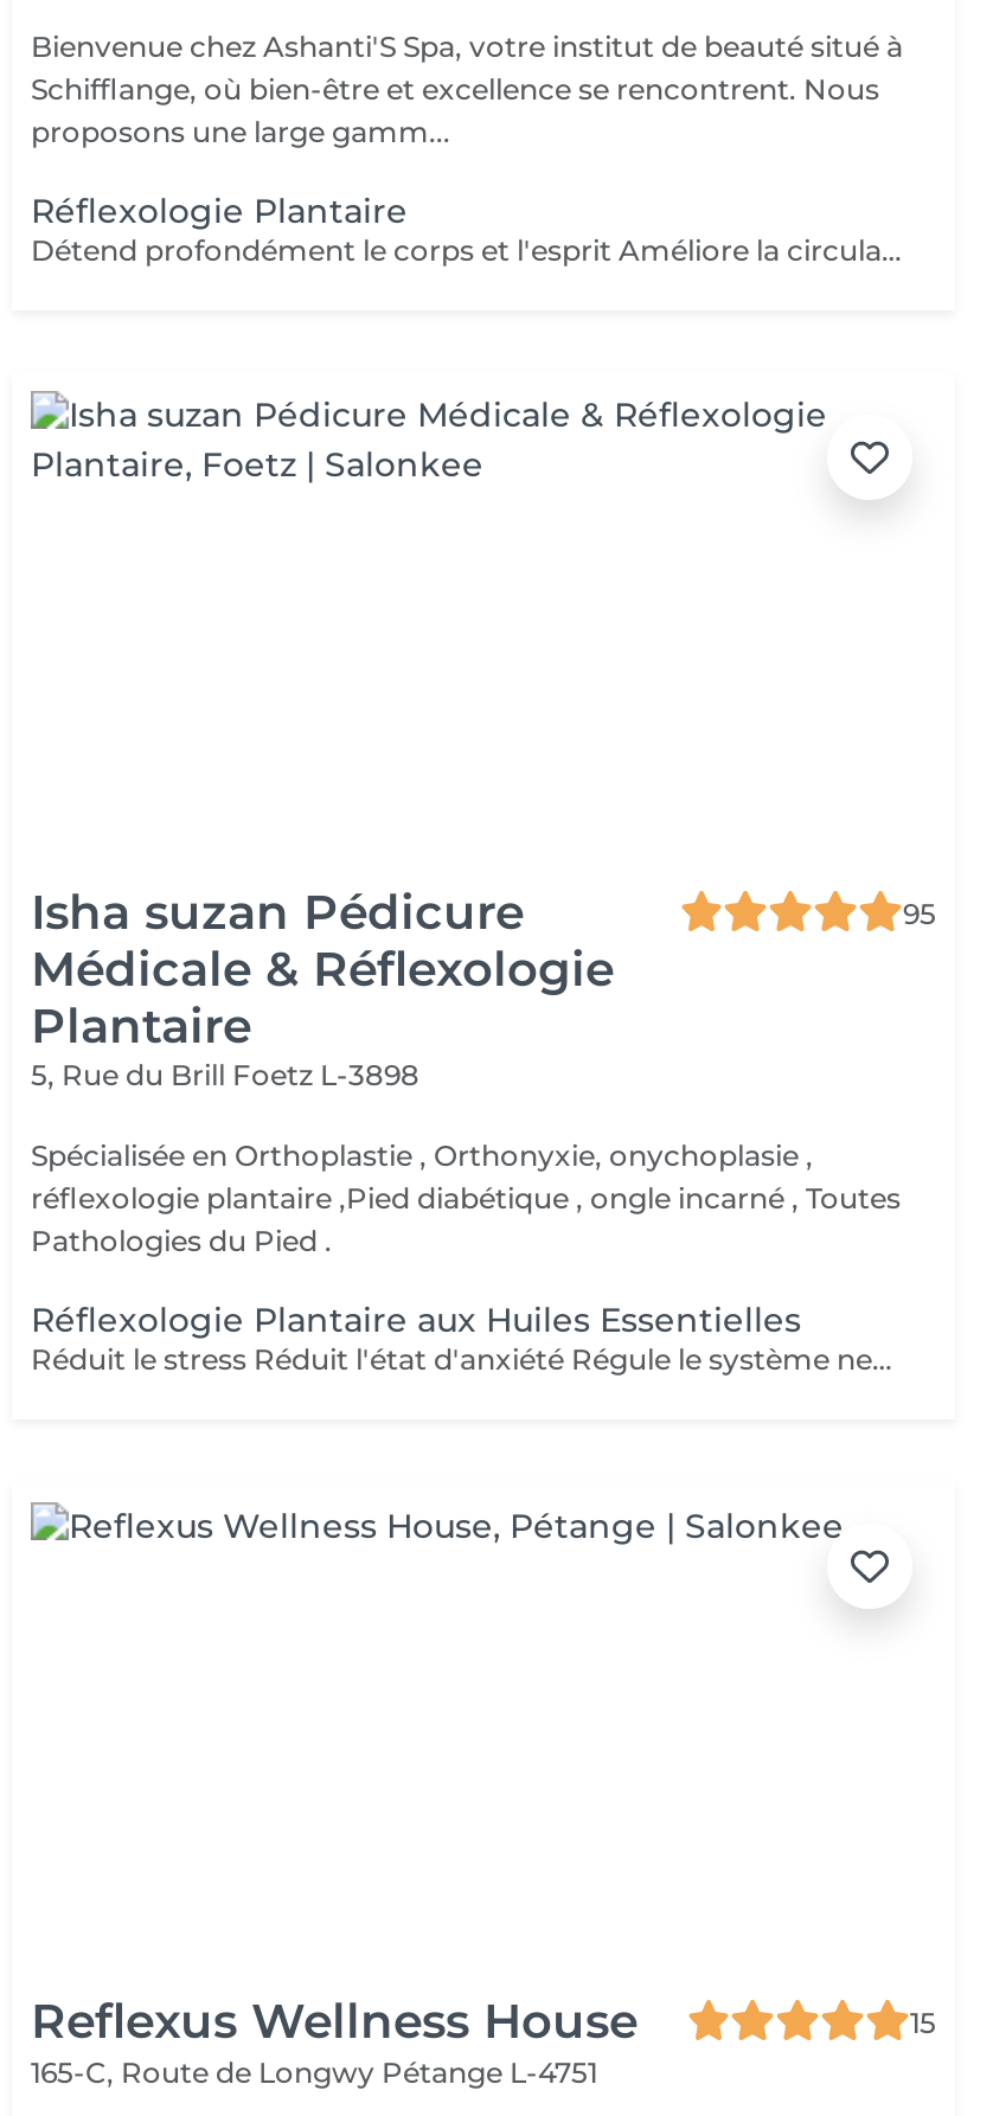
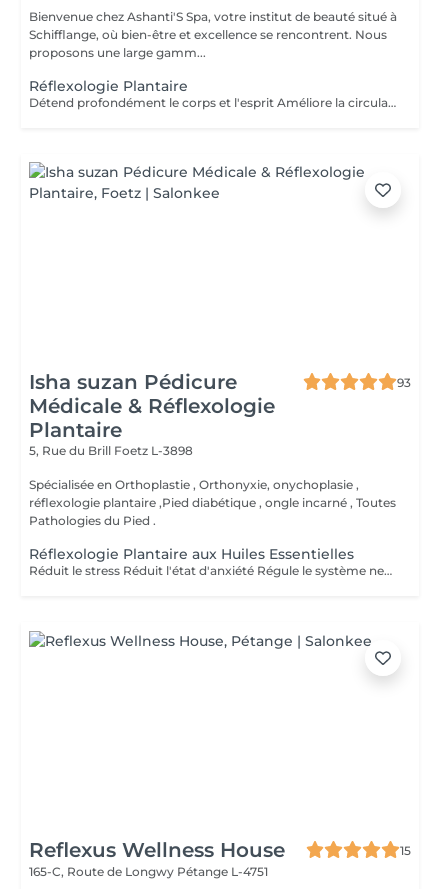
[903,896,936,931] 95 -> [397,375,411,390] 93

